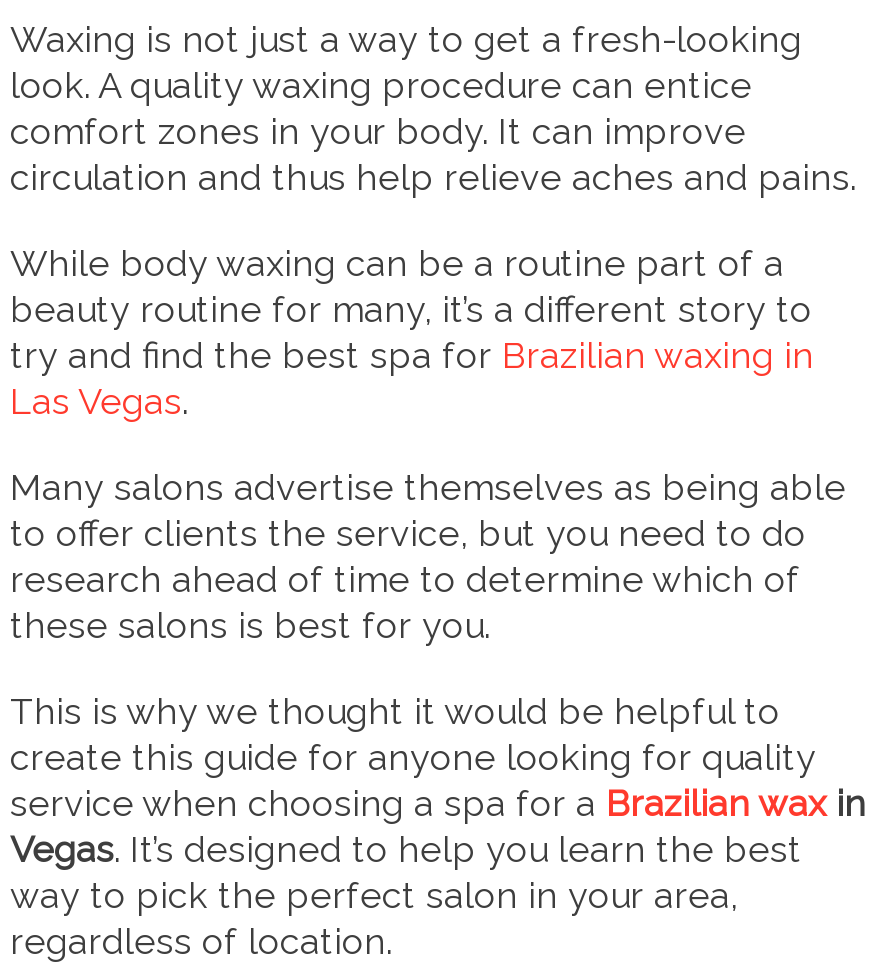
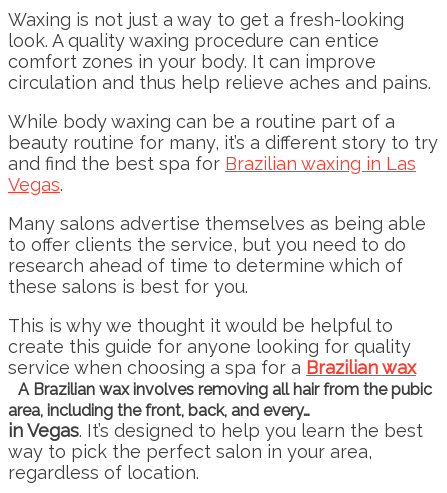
moved [10,466,846,554] -> [8,213,426,255]: Many salons advertise themselves as being able | to offer clients the service, but you need to do
moved [10,558,800,646] -> [8,255,403,297]: research ahead of time to determine which of | these salons is best for you.
moved [10,690,816,778] -> [8,315,411,357]: This is why we thought it would be helpful to | create this guide for anyone looking for quality
[10,782,866,870] service when choosing a spa for a Brazilian wax in | Vegas. It’s designed to help you learn the best -> [8,357,432,441] service when choosing a spa for a Brazilian wax | A Brazilian wax involves removing all hair from the pubic | area, including the front, back, and every… | in Vegas. It’s designed to help you learn the best

